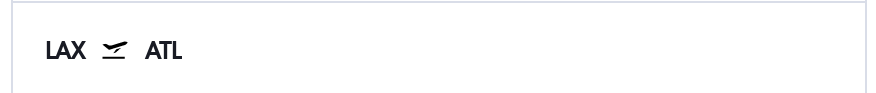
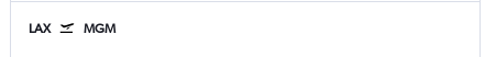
[145,37,181,65] ATL -> [84,20,115,36] MGM

